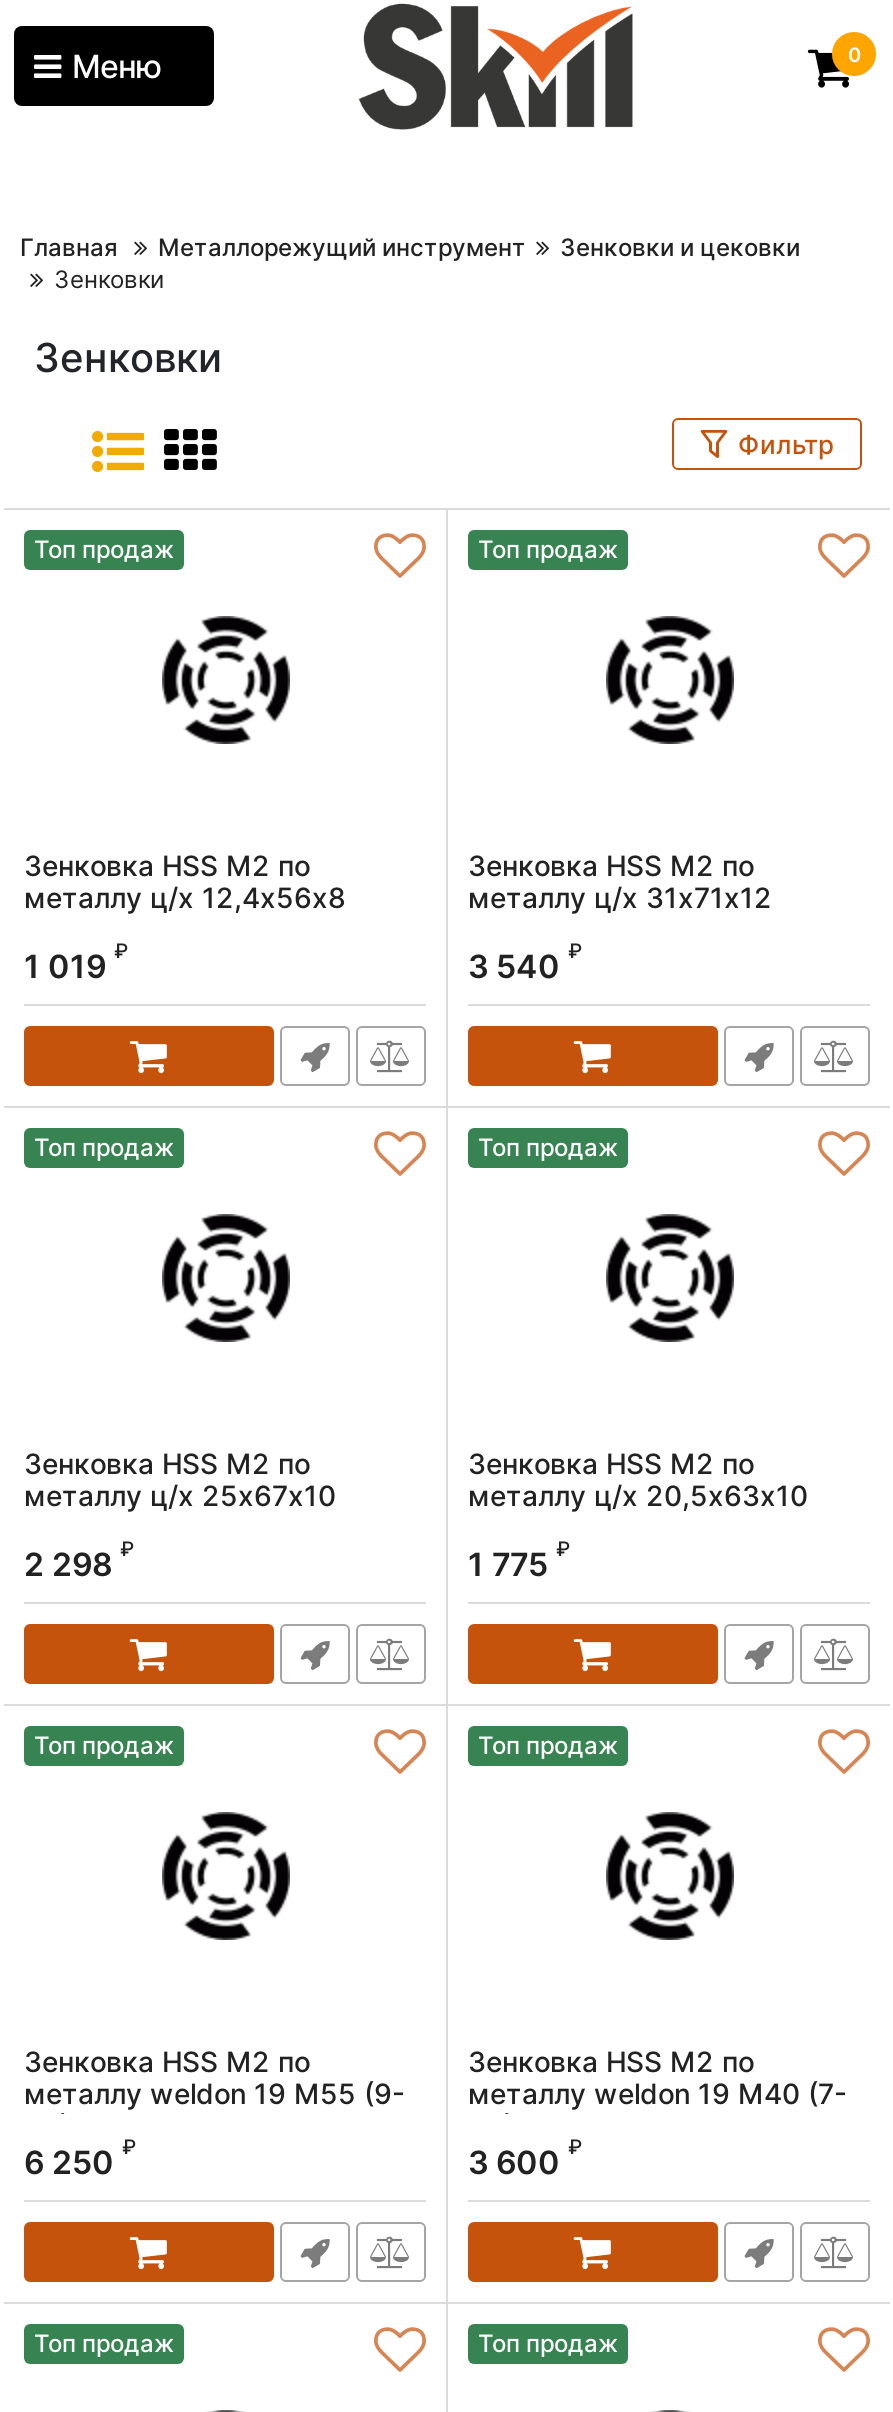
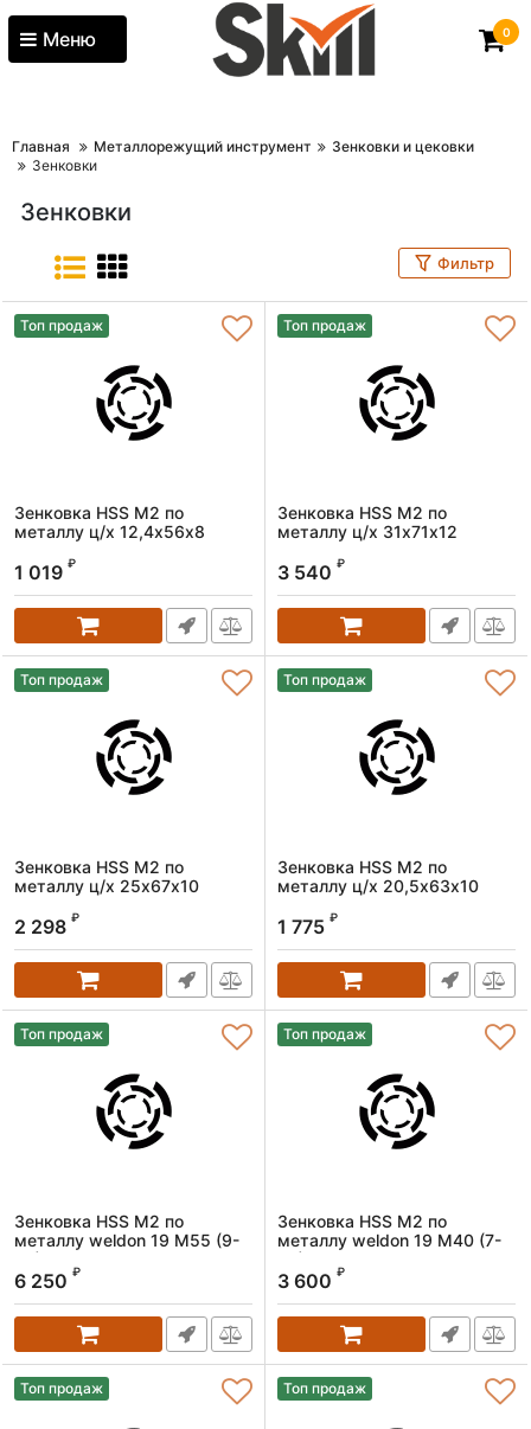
[162,616,290,744] [image] -> [97,366,171,440] [image]
[606,616,734,744] [image] -> [360,366,434,440] [image]
[162,1214,290,1342] [image] -> [97,720,171,794] [image]
[606,1214,734,1342] [image] -> [360,720,434,794] [image]
[162,1812,290,1940] [image] -> [97,1075,171,1148] [image]
[606,1812,734,1940] [image] -> [360,1075,434,1148] [image]

